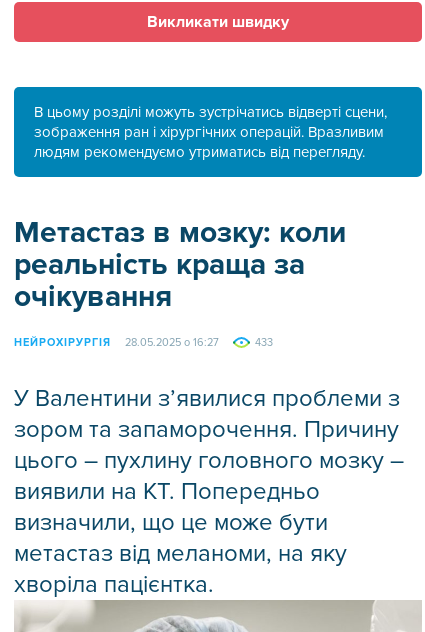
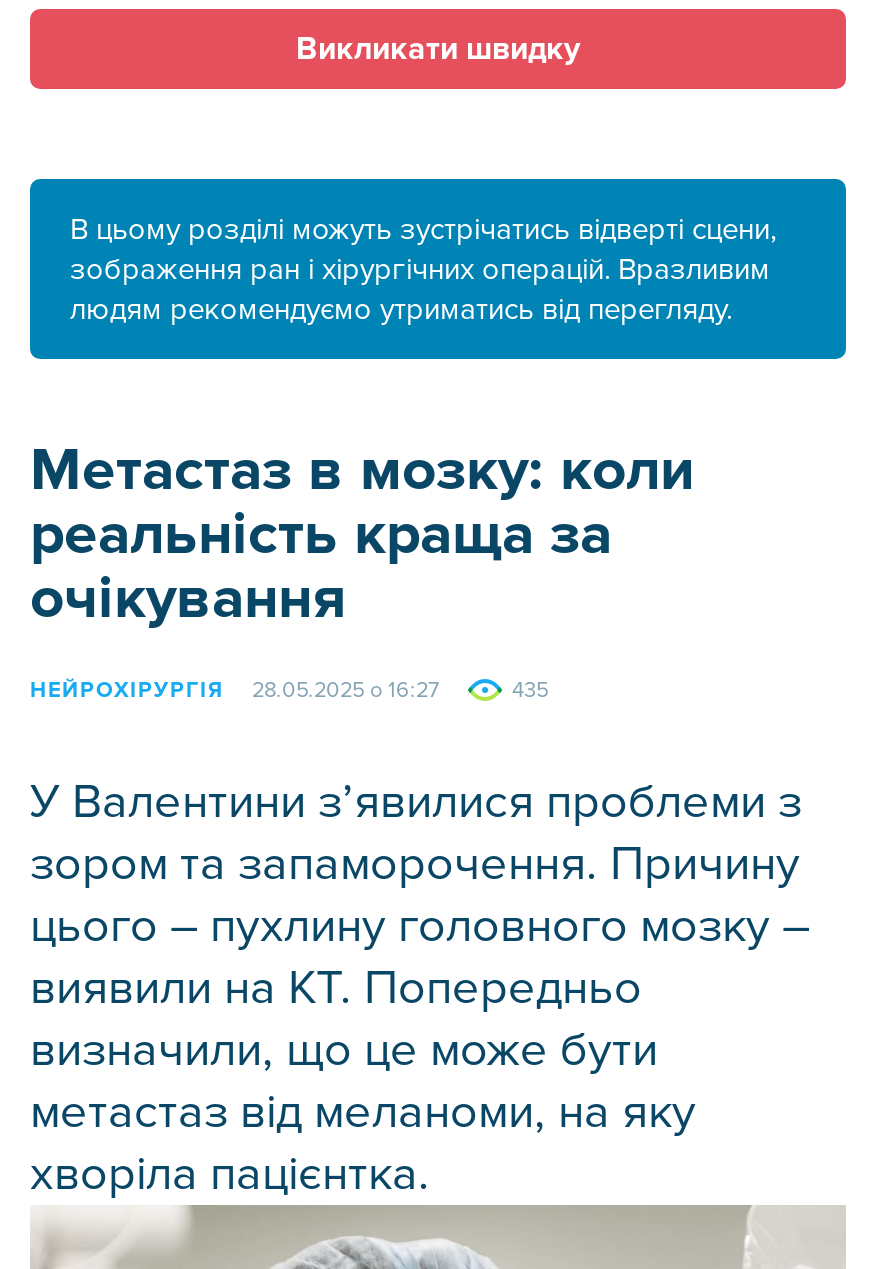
[255,336,273,349] 433 -> [512,677,548,703] 435

